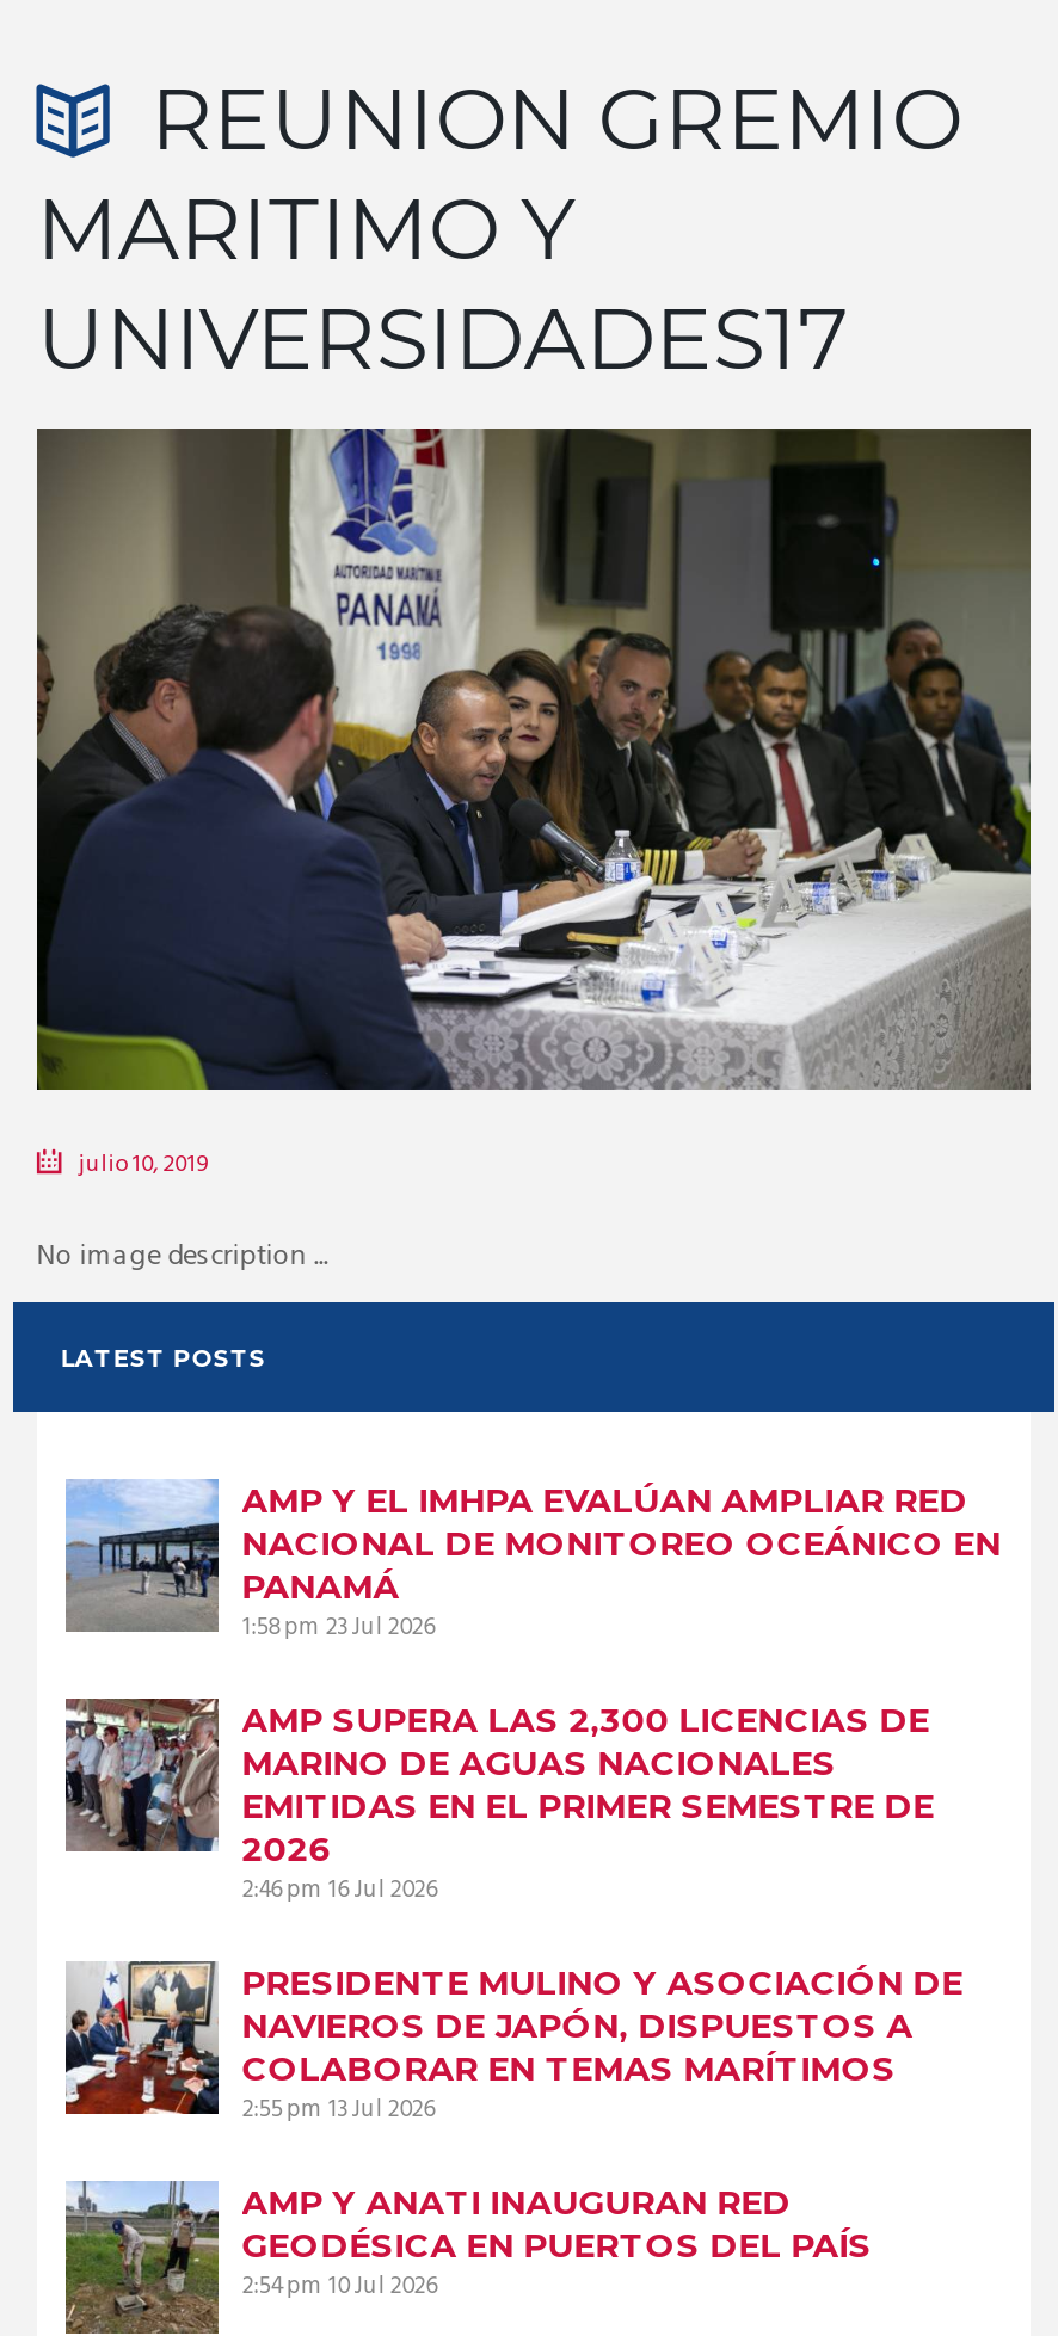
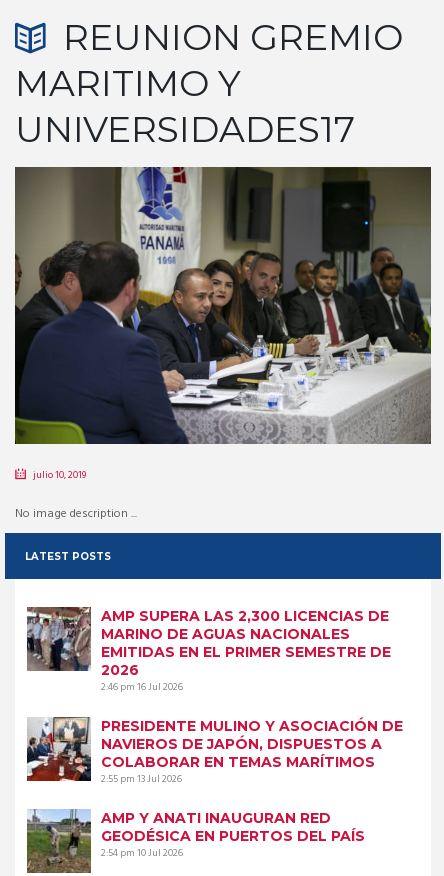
[66,1478,1001,1648] [image] | AMP Y EL IMHPA EVALÚAN AMPLIAR RED | NACIONAL DE MONITOREO OCEÁNICO EN | PANAMÁ | 1:58 pm 23 Jul 2026 -> none

